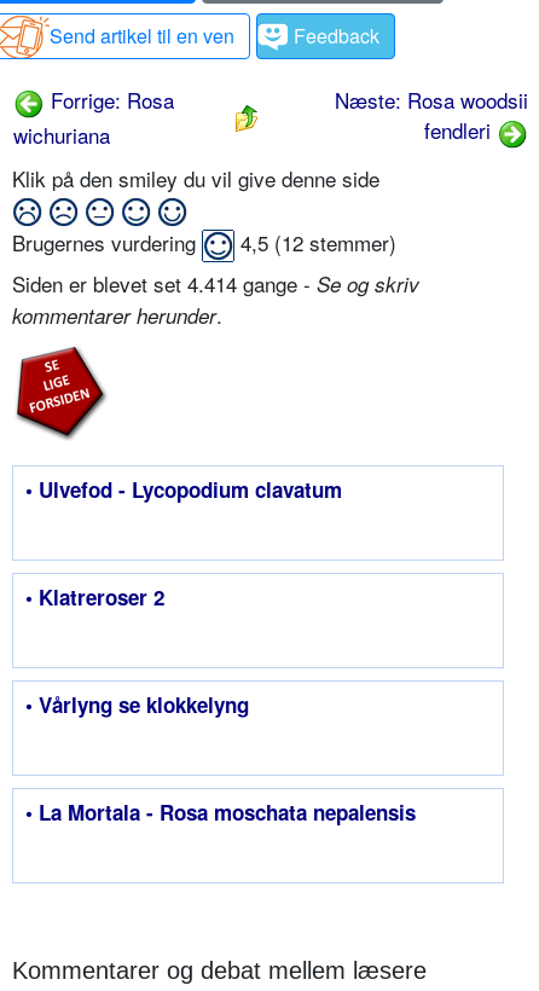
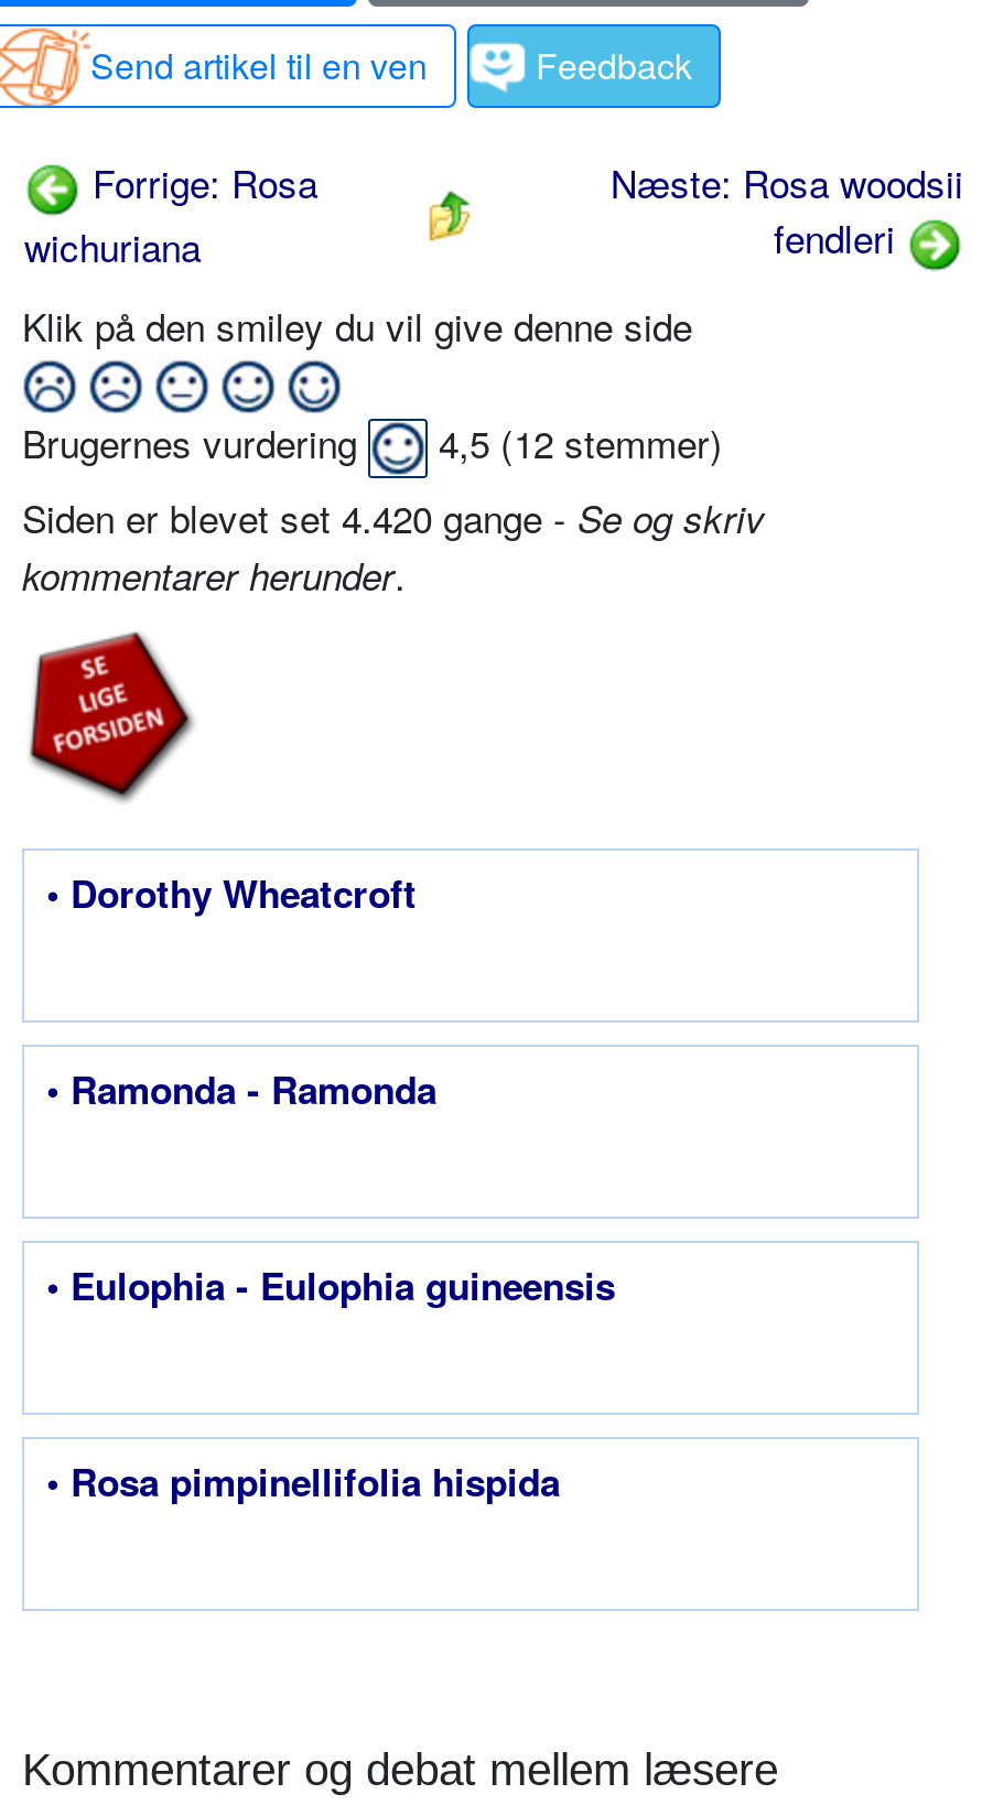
[12,269,419,299] Siden er blevet set 4.414 gange - Se og skriv -> [22,490,765,545] Siden er blevet set 4.420 gange - Se og skriv
[25,475,342,504] • Ulvefod - Lycopodium clavatum -> [46,867,417,919] • Dorothy Wheatcroft
[25,583,164,612] • Klatreroser 2 -> [46,1063,436,1116] • Ramonda - Ramonda
[25,690,249,719] • Vårlyng se klokkelyng -> [46,1259,615,1312] • Eulophia - Eulophia guineensis
[25,798,416,827] • La Mortala - Rosa moschata nepalensis -> [46,1455,560,1508] • Rosa pimpinellifolia hispida

